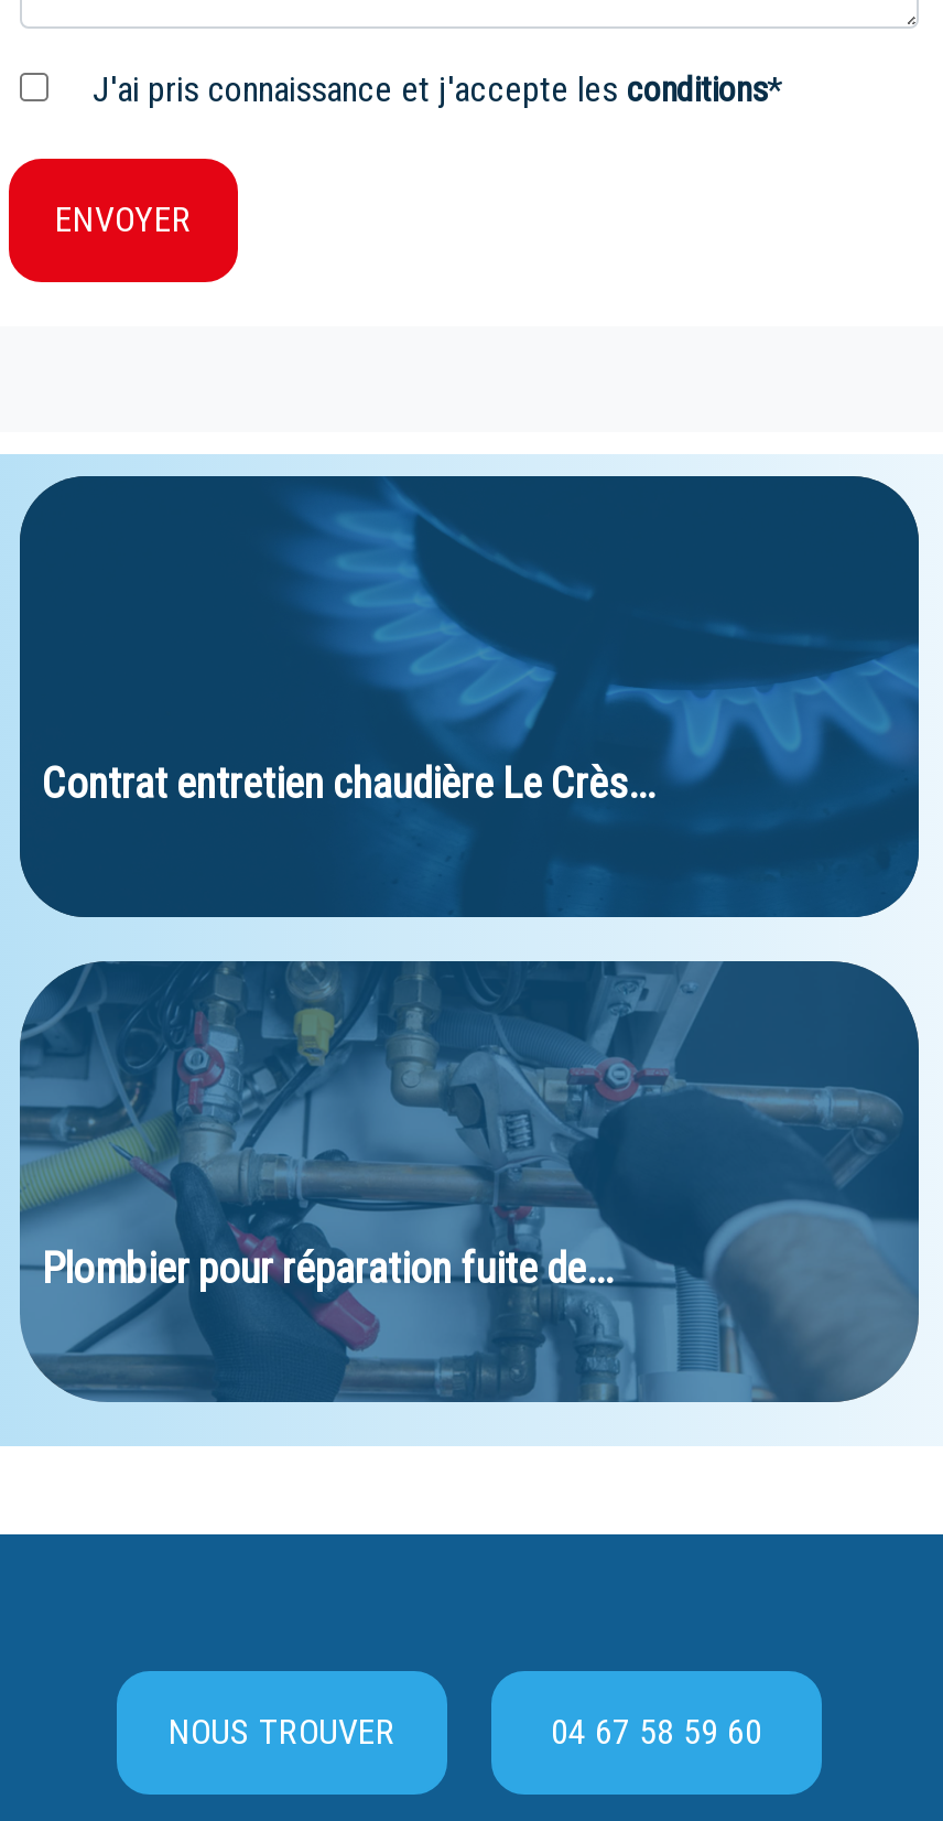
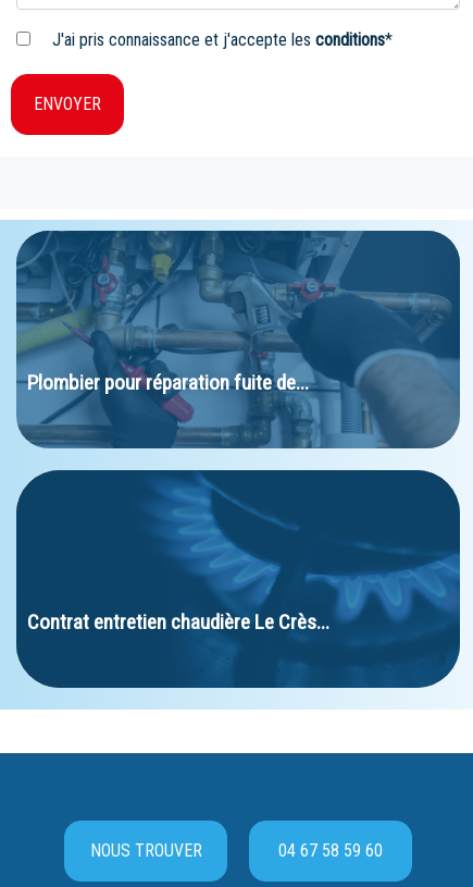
moved [20,478,919,915] -> [16,471,460,687]: [image] | Contrat entretien chaudière Le Crès...
moved [18,957,714,1294] -> [15,229,359,395]: [image] | Plombier pour réparation fuite de...
moved [46,1303,271,1404] -> [29,399,140,449]: [image]

